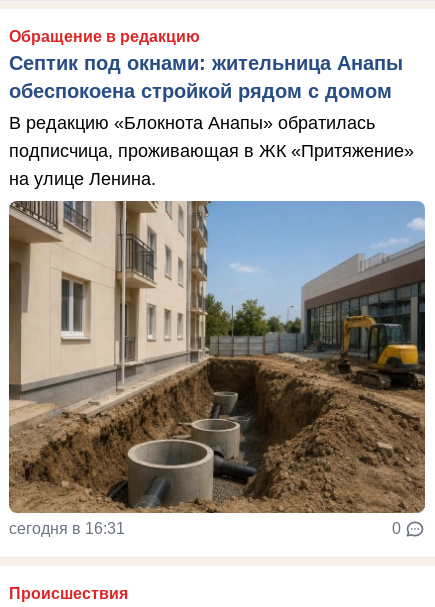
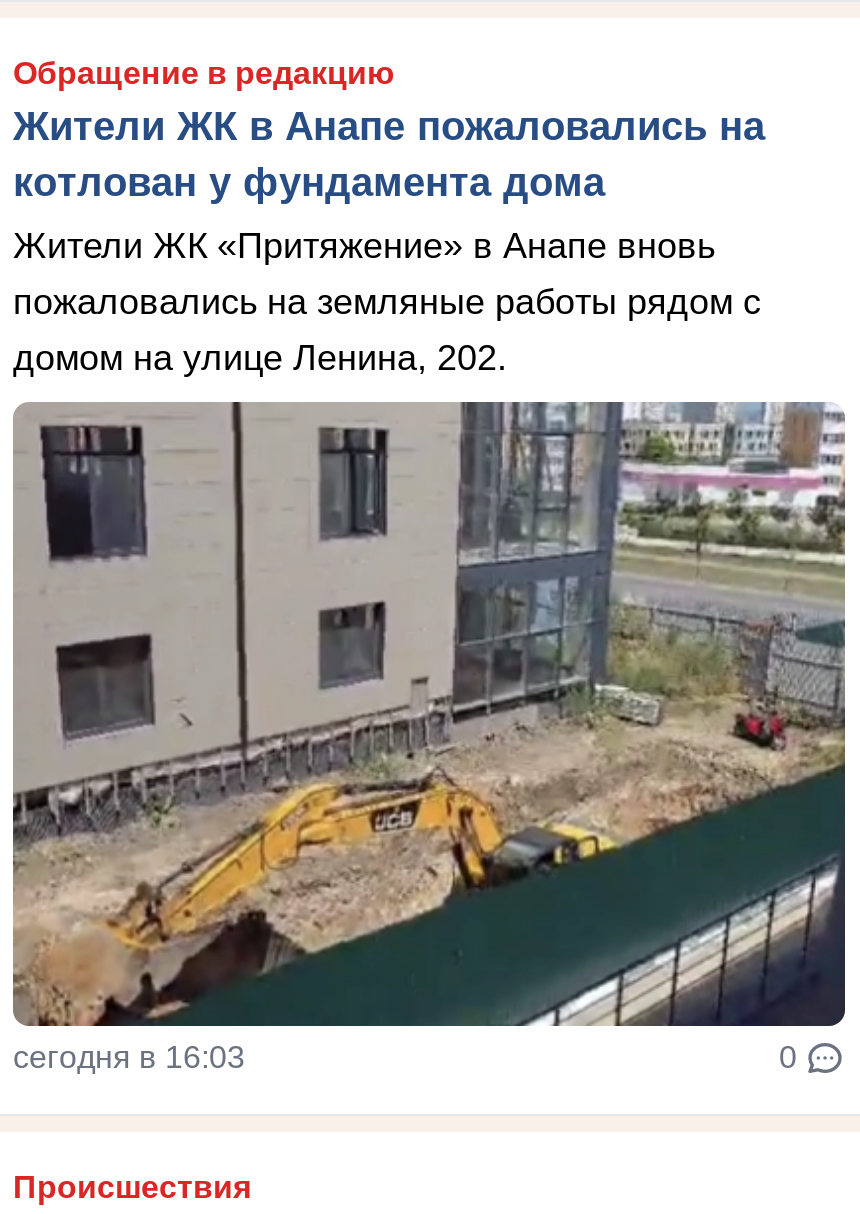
[9,52,403,102] Септик под окнами: жительница Анапы | обеспокоена стройкой рядом с домом -> [13,104,765,204] Жители ЖК в Анапе пожаловались на | котлован у фундамента дома
[9,113,414,189] В редакцию «Блокнота Анапы» обратилась | подписчица, проживающая в ЖК «Притяжение» | на улице Ленина. -> [13,226,761,378] Жители ЖК «Притяжение» в Анапе вновь | пожаловались на земляные работы рядом с | домом на улице Ленина, 202.
[9,200,426,537] [image] | сегодня в 16:31 -> [11,400,847,1074] [image] | сегодня в 16:03

